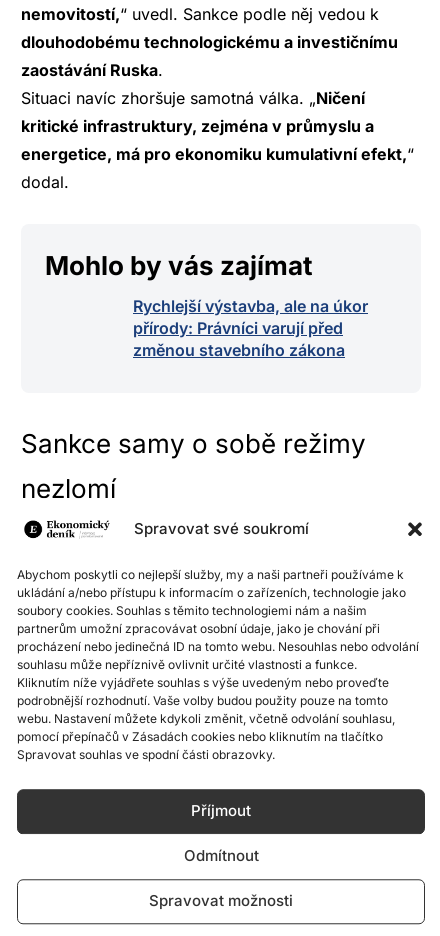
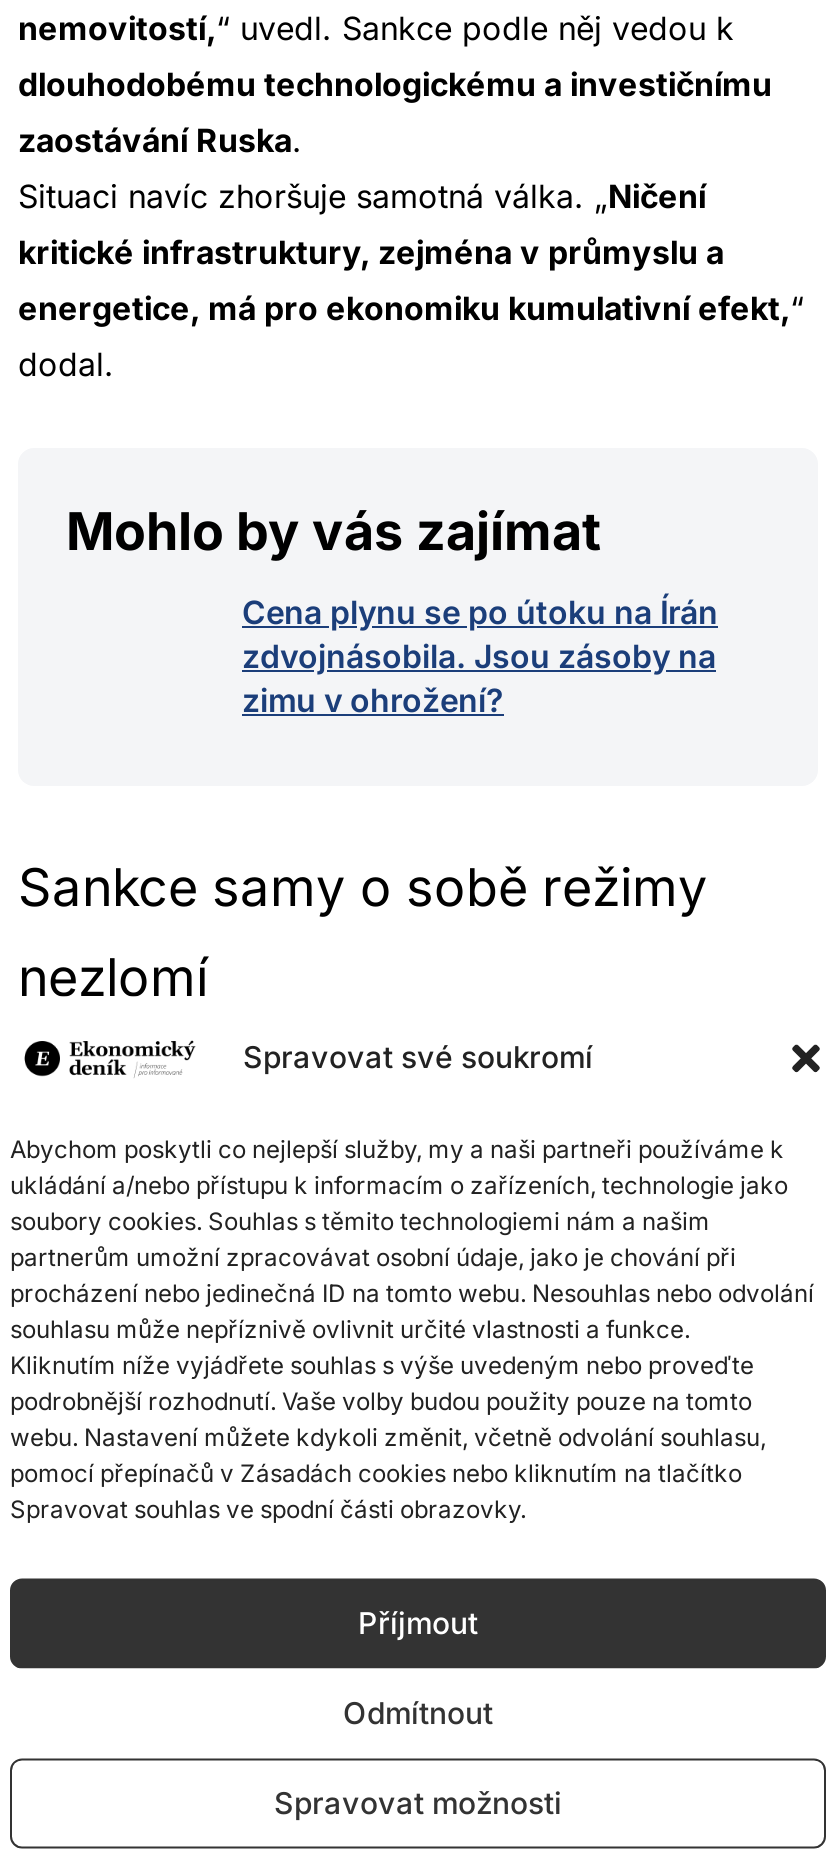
[133,296,368,360] Rychlejší výstavba, ale na úkor | přírody: Právníci varují před | změnou stavebního zákona -> [242,592,718,720] Cena plynu se po útoku na Írán | zdvojnásobila. Jsou zásoby na | zimu v ohrožení?

